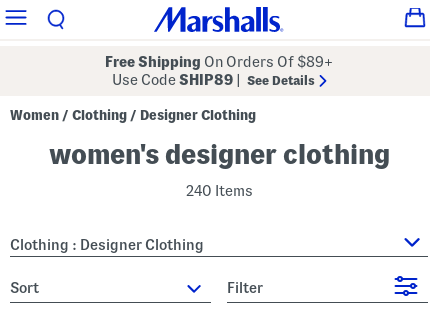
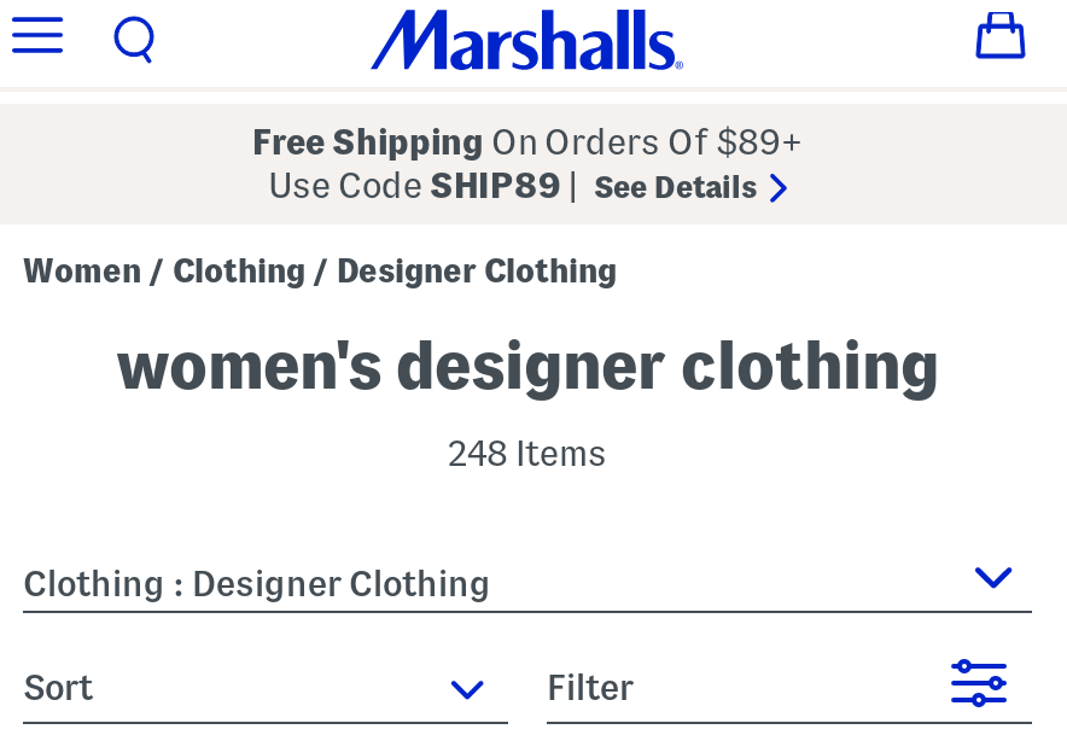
[185,183,252,199] 240 Items -> [448,434,607,473] 248 Items

